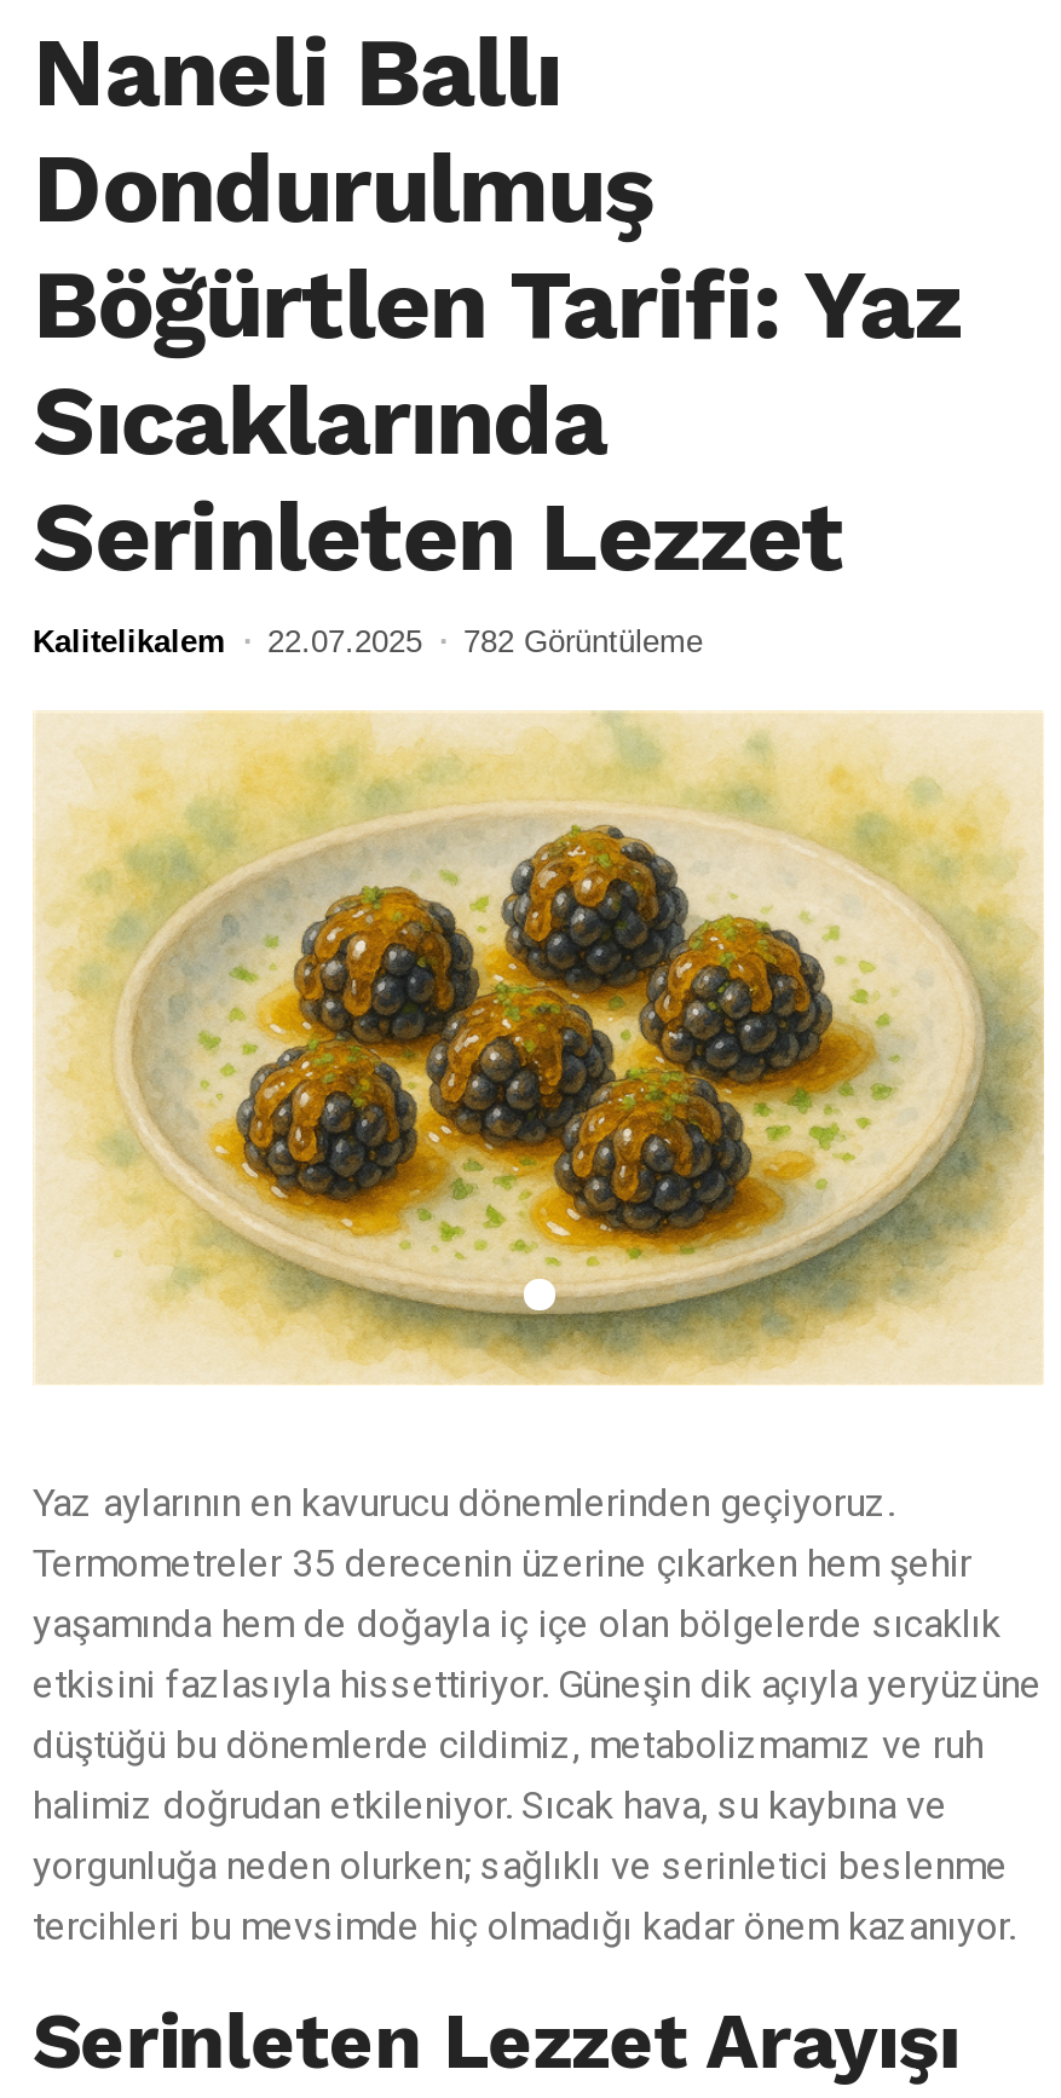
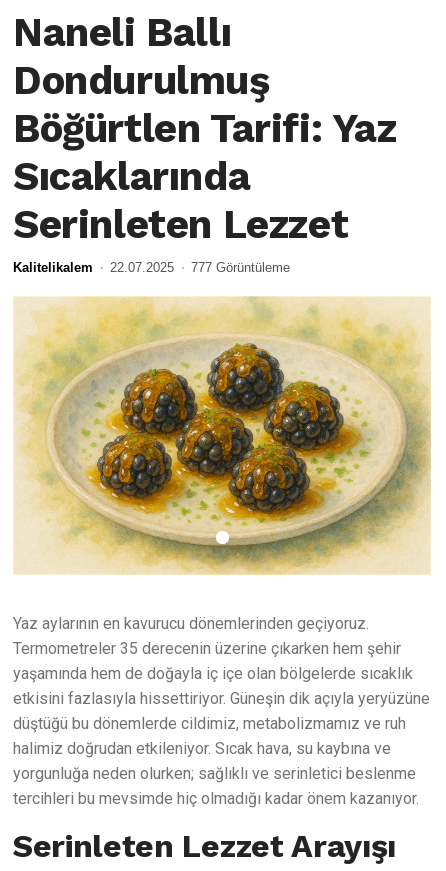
[33,623,703,659] Kalitelikalem 22.07.2025 782 Görüntüleme -> [13,260,290,275] Kalitelikalem 22.07.2025 777 Görüntüleme

